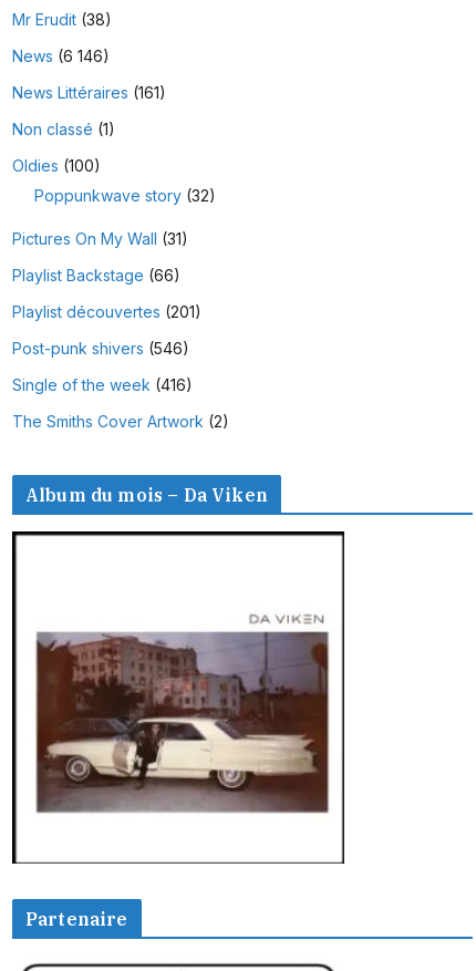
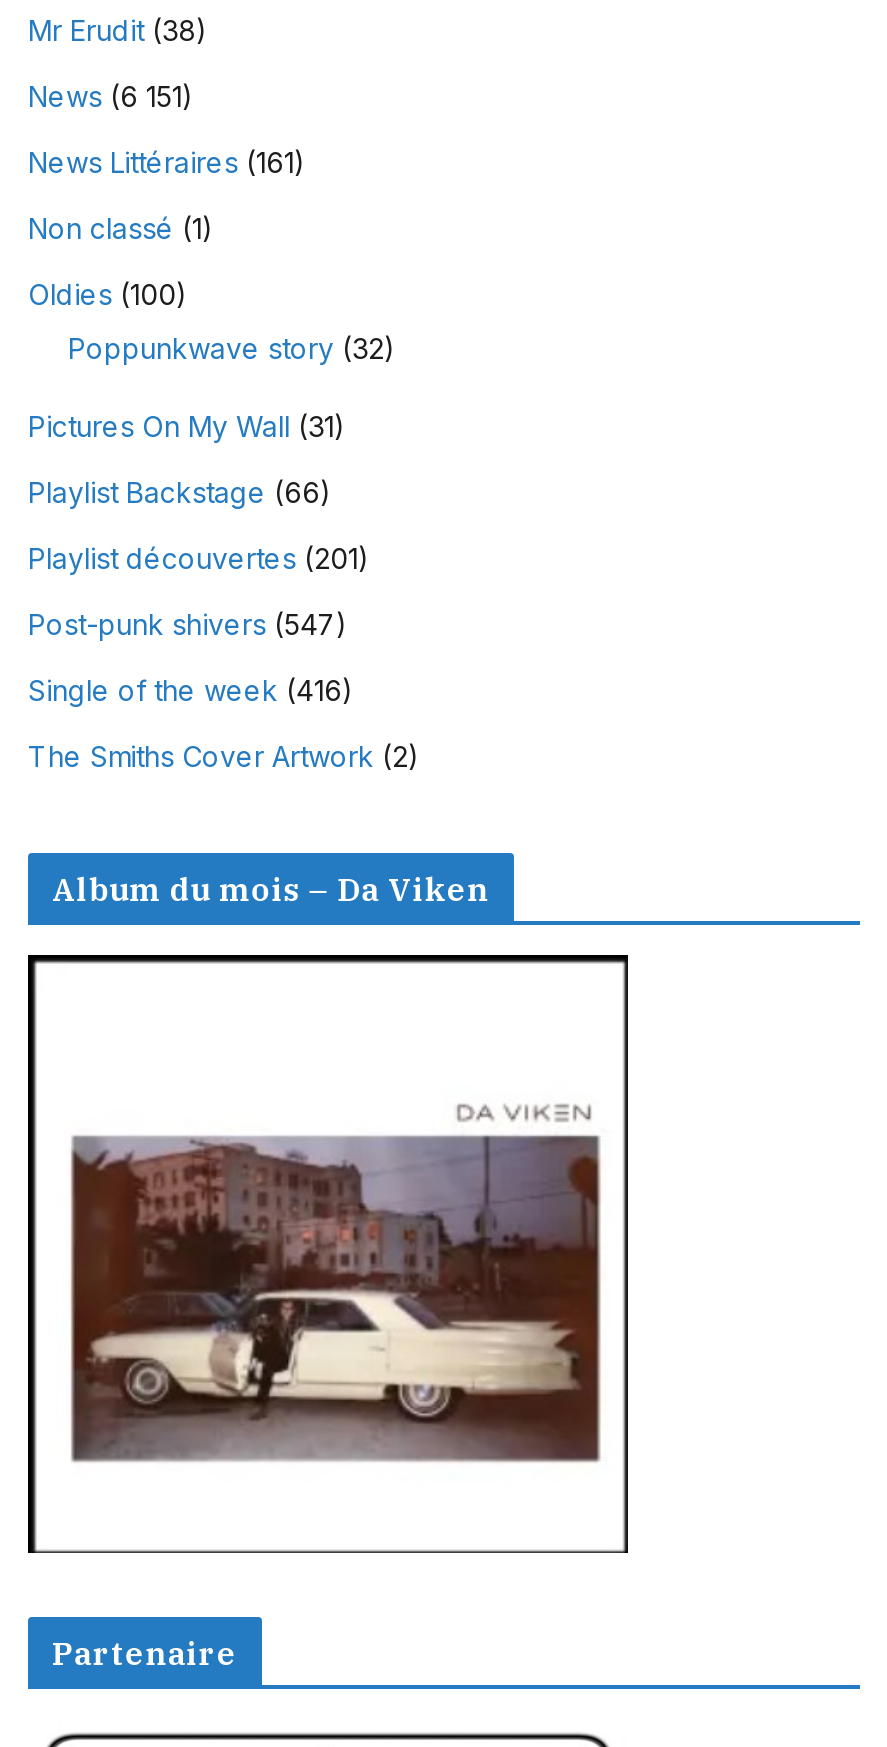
[12,47,110,66] News (6 146) -> [28,79,194,113] News (6 151)
[12,339,189,358] Post-punk shivers (546) -> [28,607,348,641] Post-punk shivers (547)

